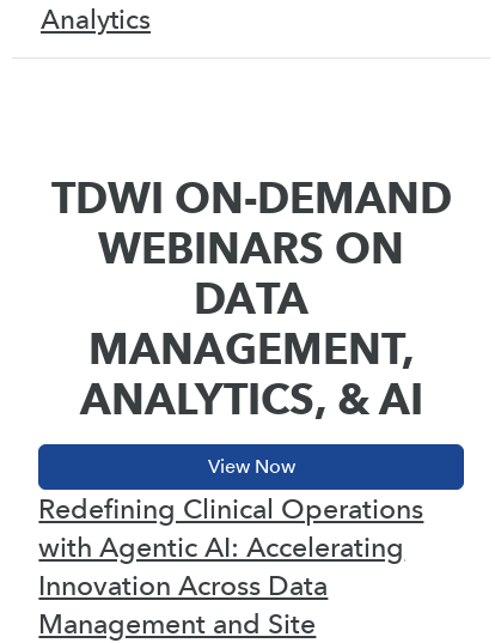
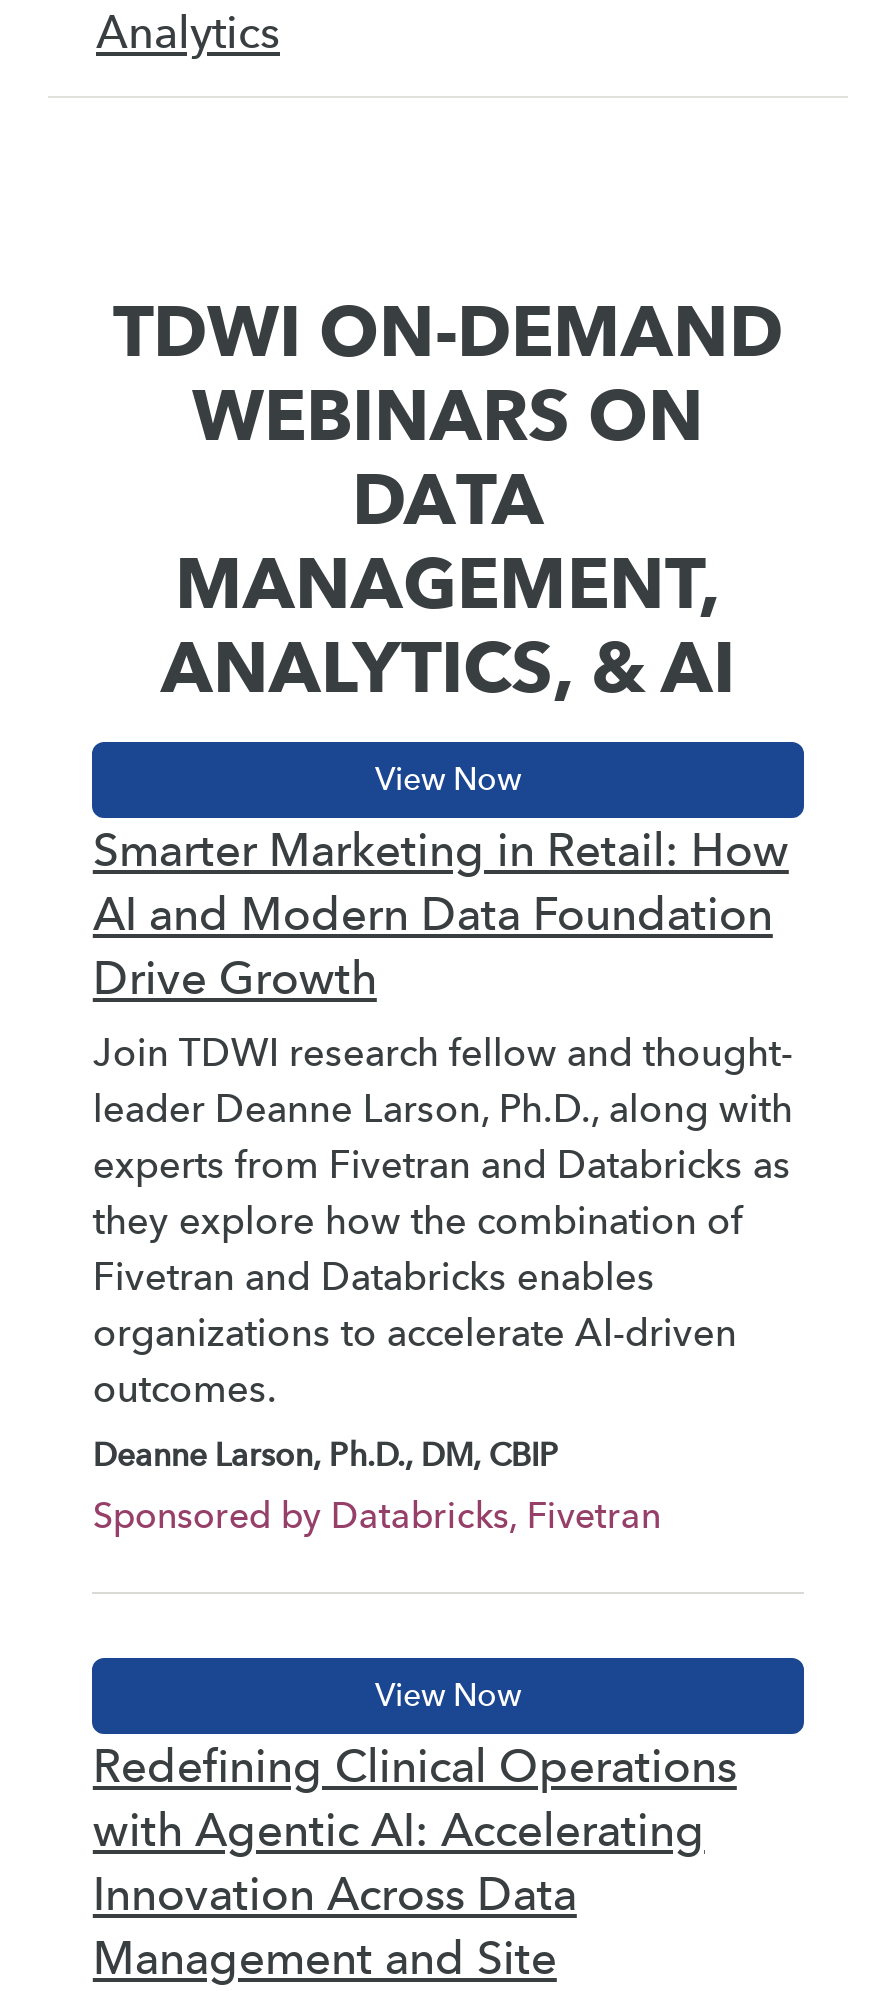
none -> [93,821,793,1538] Smarter Marketing in Retail: How | AI and Modern Data Foundation | Drive Growth | Join TDWI research fellow and thought- | leader Deanne Larson, Ph.D., along with | experts from Fivetran and Databricks as | they explore how the combination of | Fivetran and Databricks enables | organizations to accelerate AI-driven | outcomes. | Deanne Larson, Ph.D., DM, CBIP | Sponsored by Databricks, Fivetran

